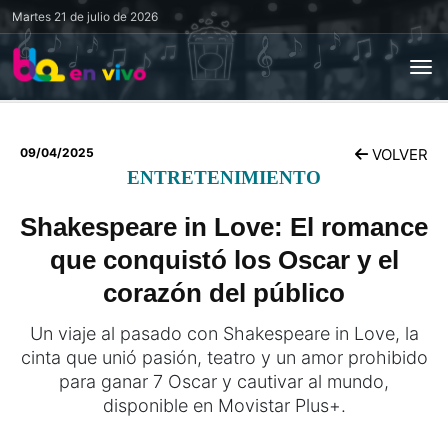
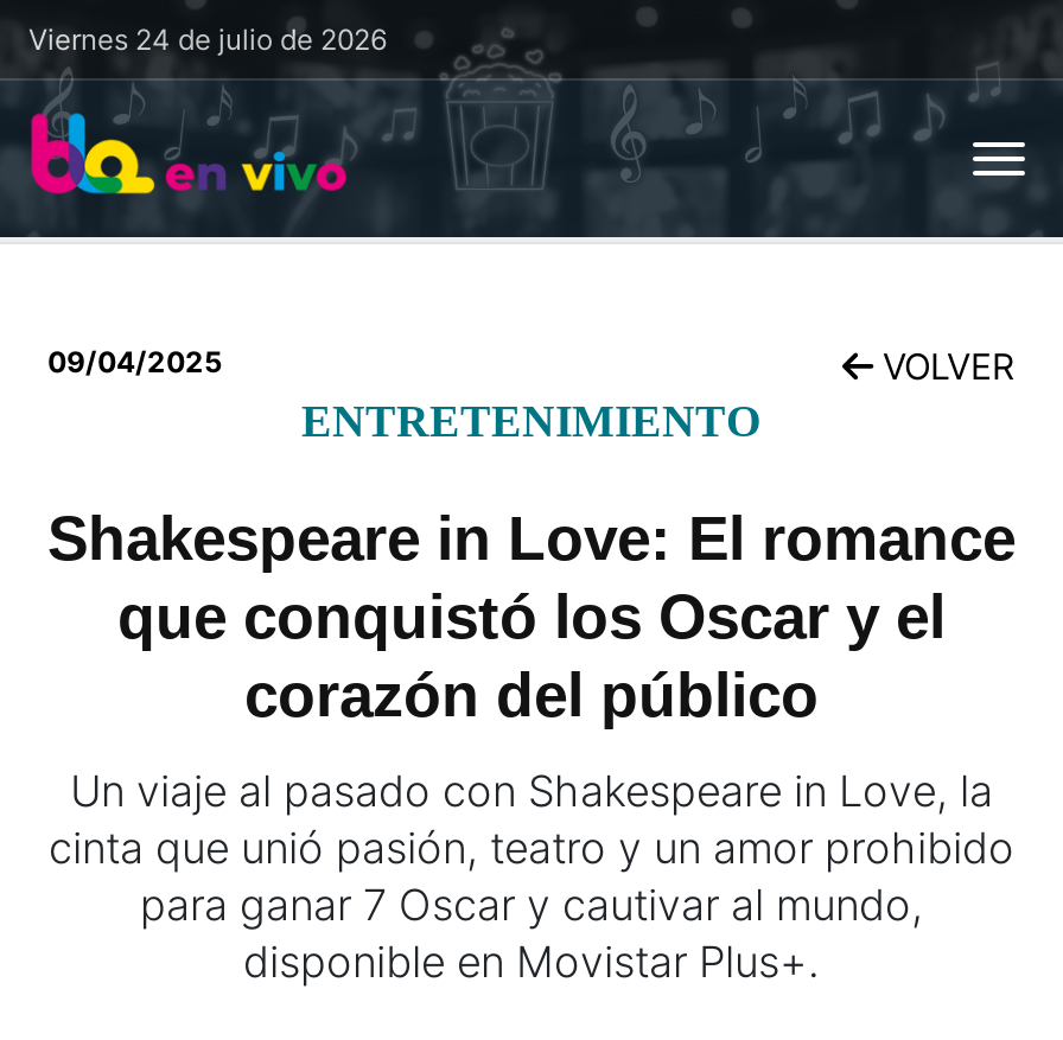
[12,9,158,24] Martes 21 de julio de 2026 -> [28,21,387,57] Viernes 24 de julio de 2026

